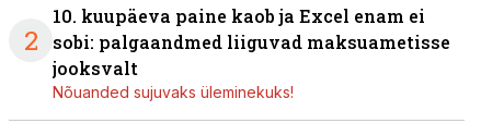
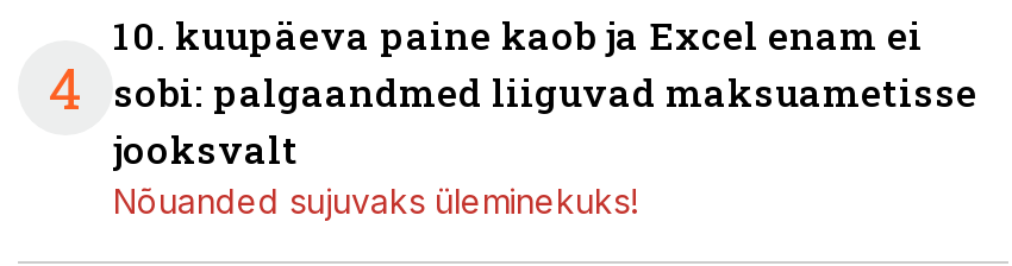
[24,22,450,57] 2 sobi: palgaandmed liiguvad maksuametisse -> [49,49,977,125] 4 sobi: palgaandmed liiguvad maksuametisse

